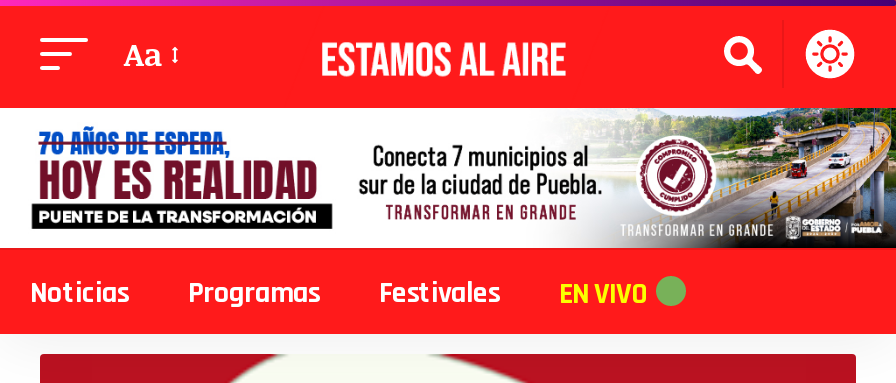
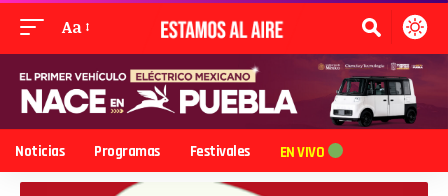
[6,106,890,252] [image] -> [3,53,445,130] [image]

